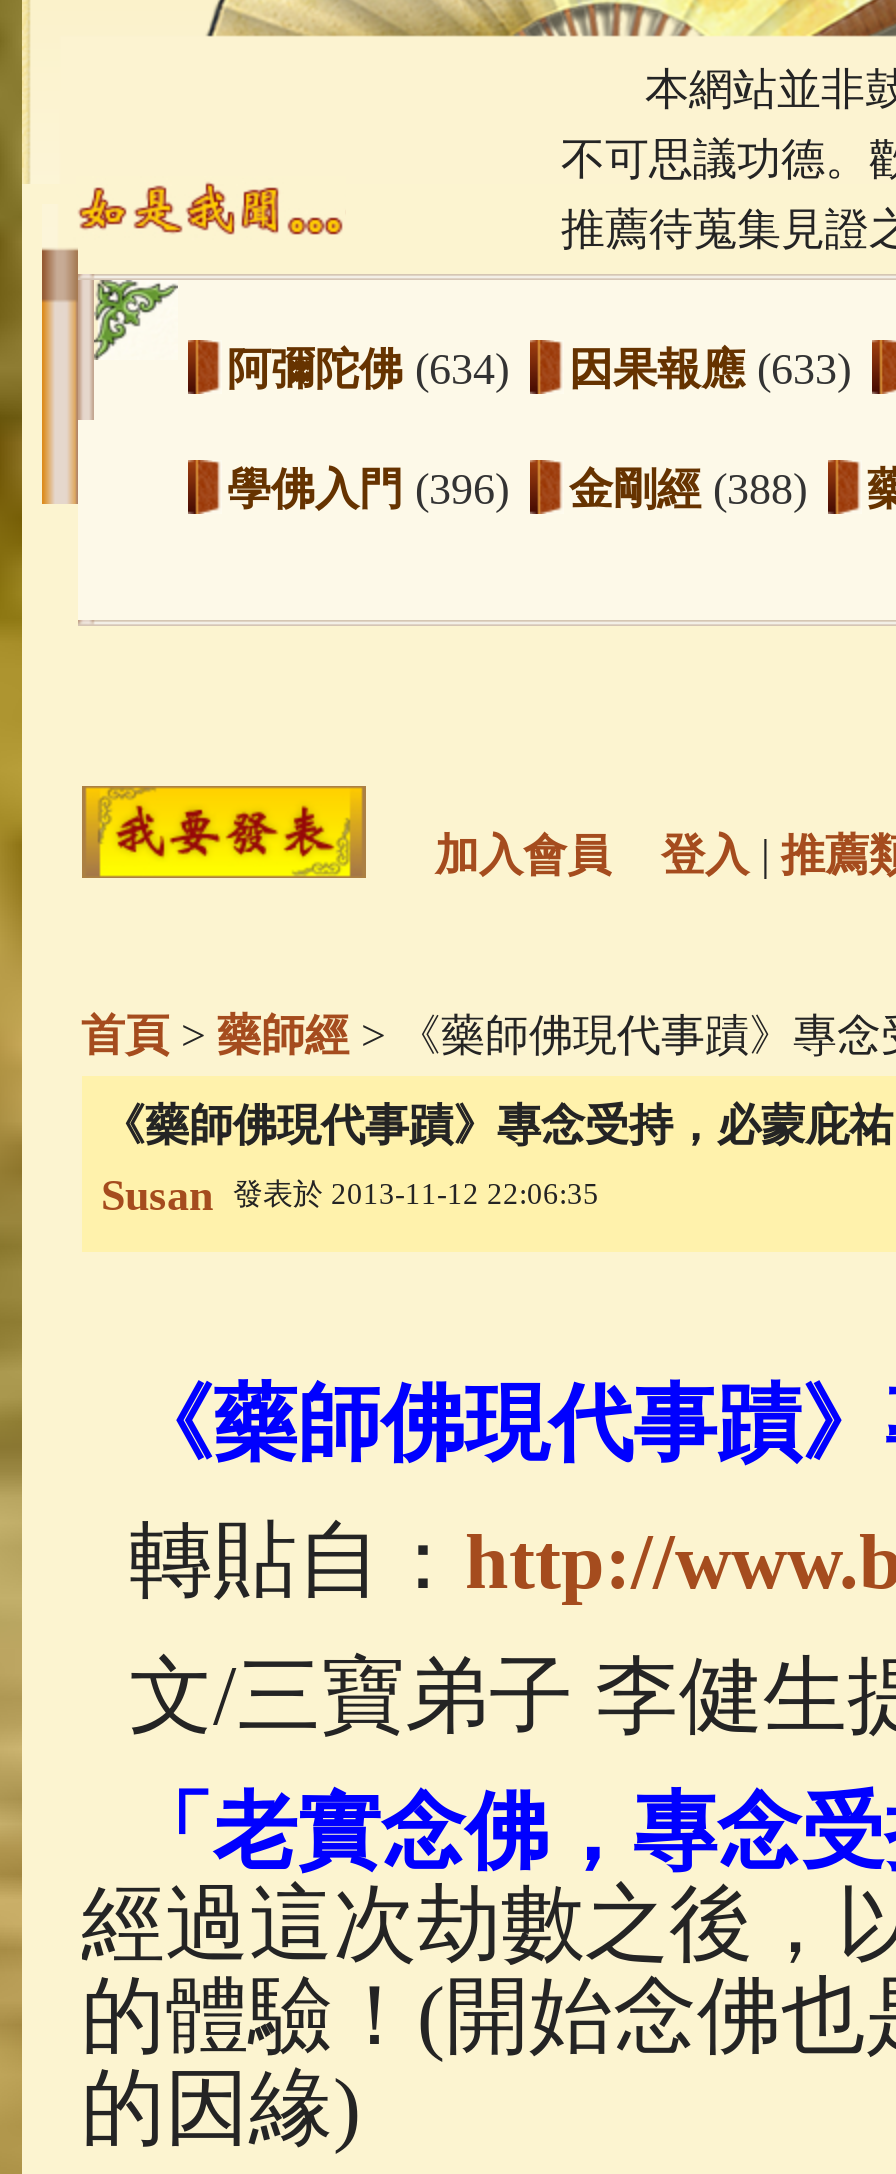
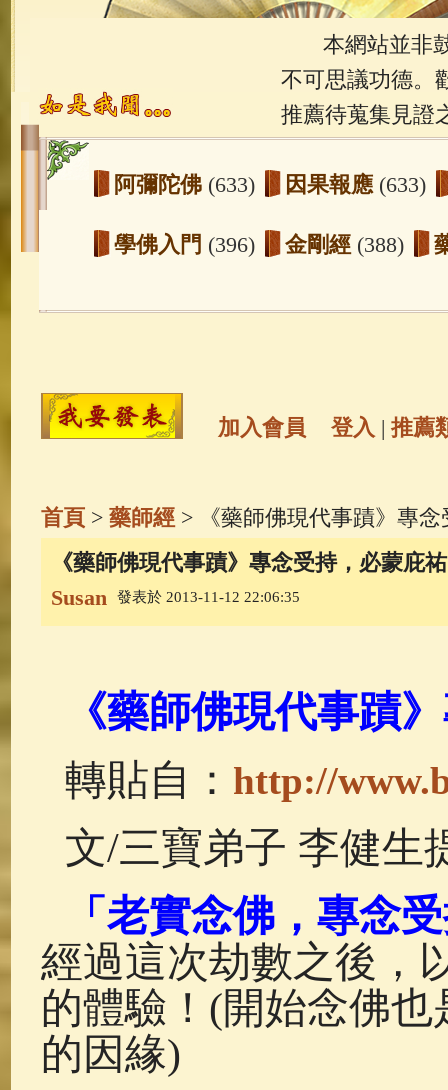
[227,344,851,394] 阿彌陀佛(634) 因果報應(633) -> [113,172,425,197] 阿彌陀佛(633) 因果報應(633)

